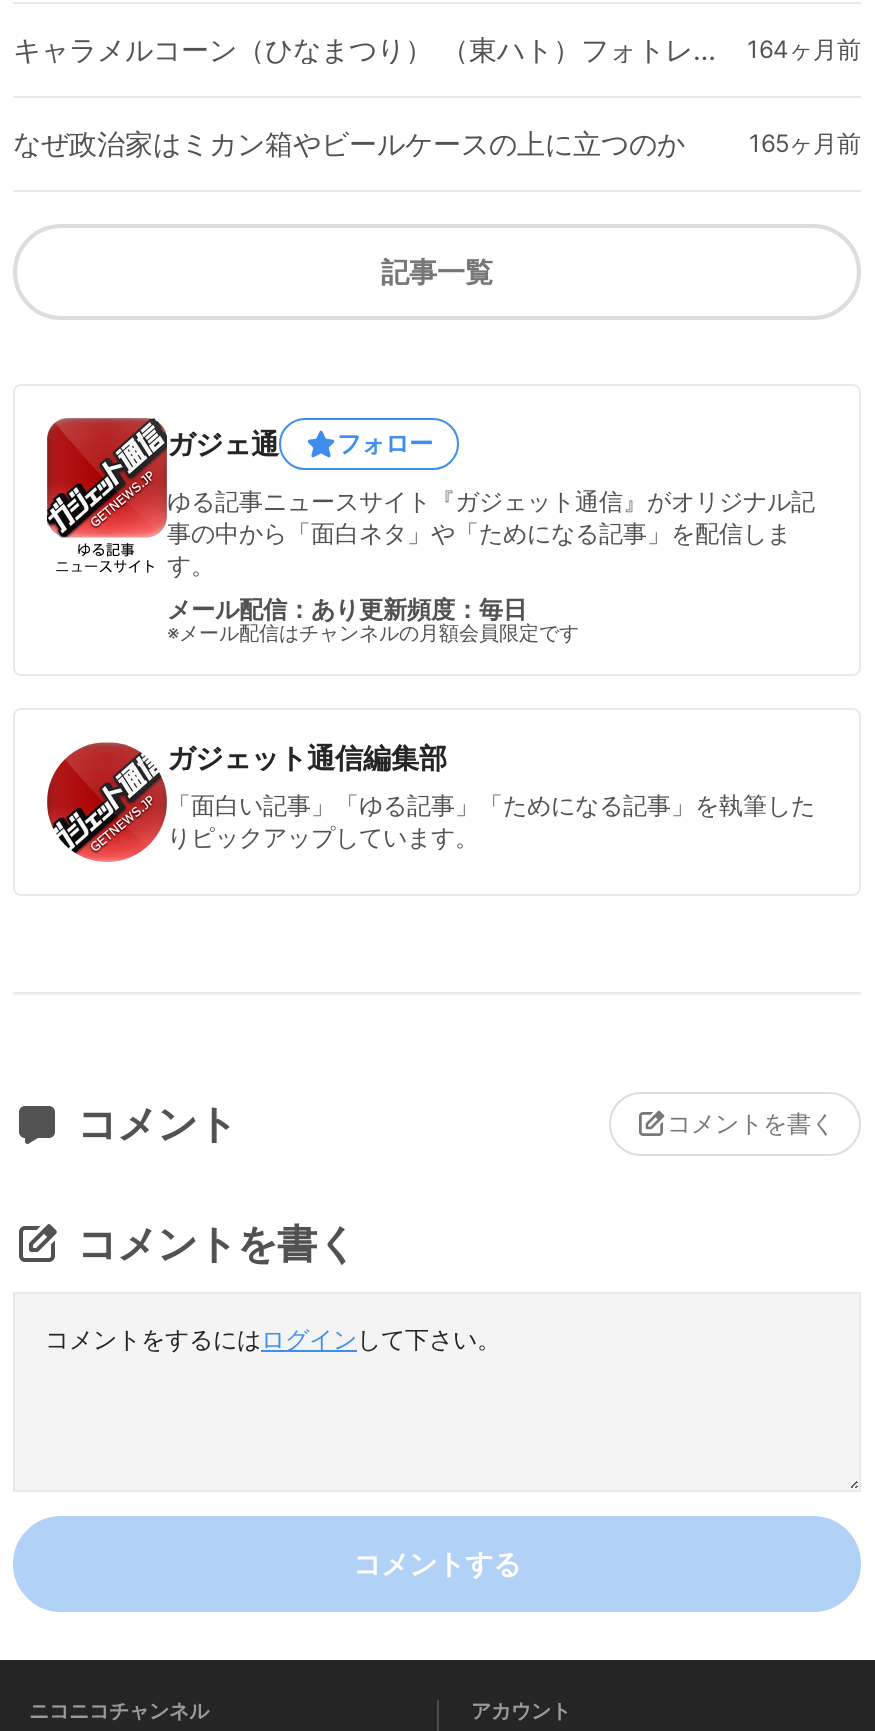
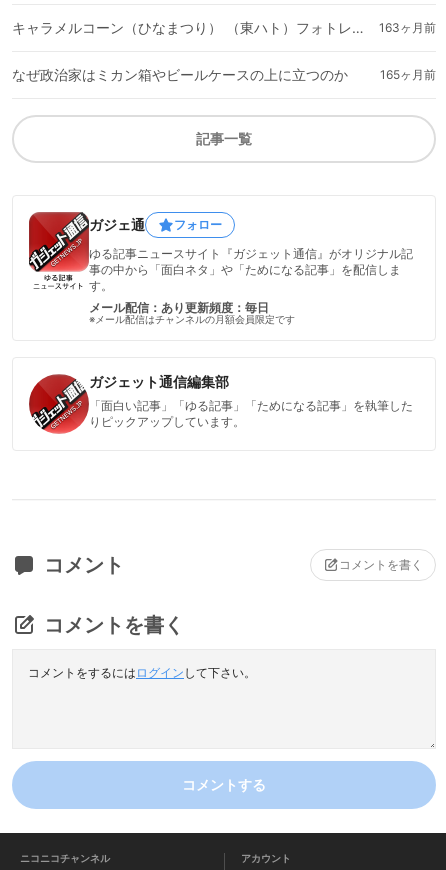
[747,33,861,63] 164ヶ月前 -> [379,20,436,35] 163ヶ月前

